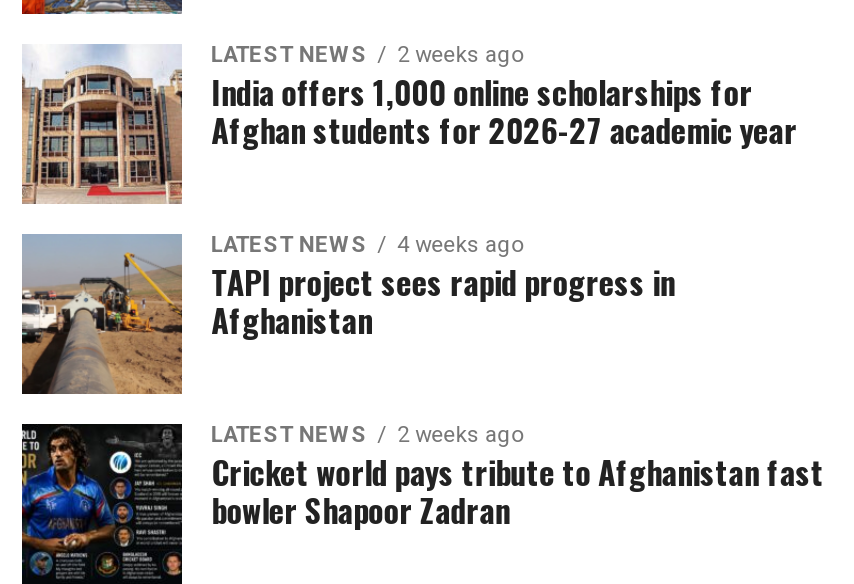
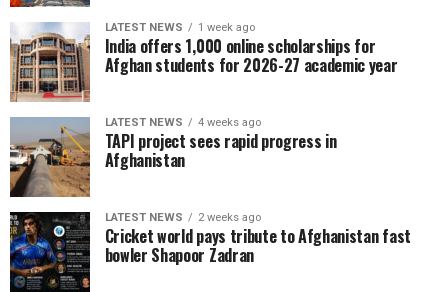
[211,42,523,68] LATEST NEWS 2 weeks ago -> [105,21,255,34] LATEST NEWS 1 week ago

